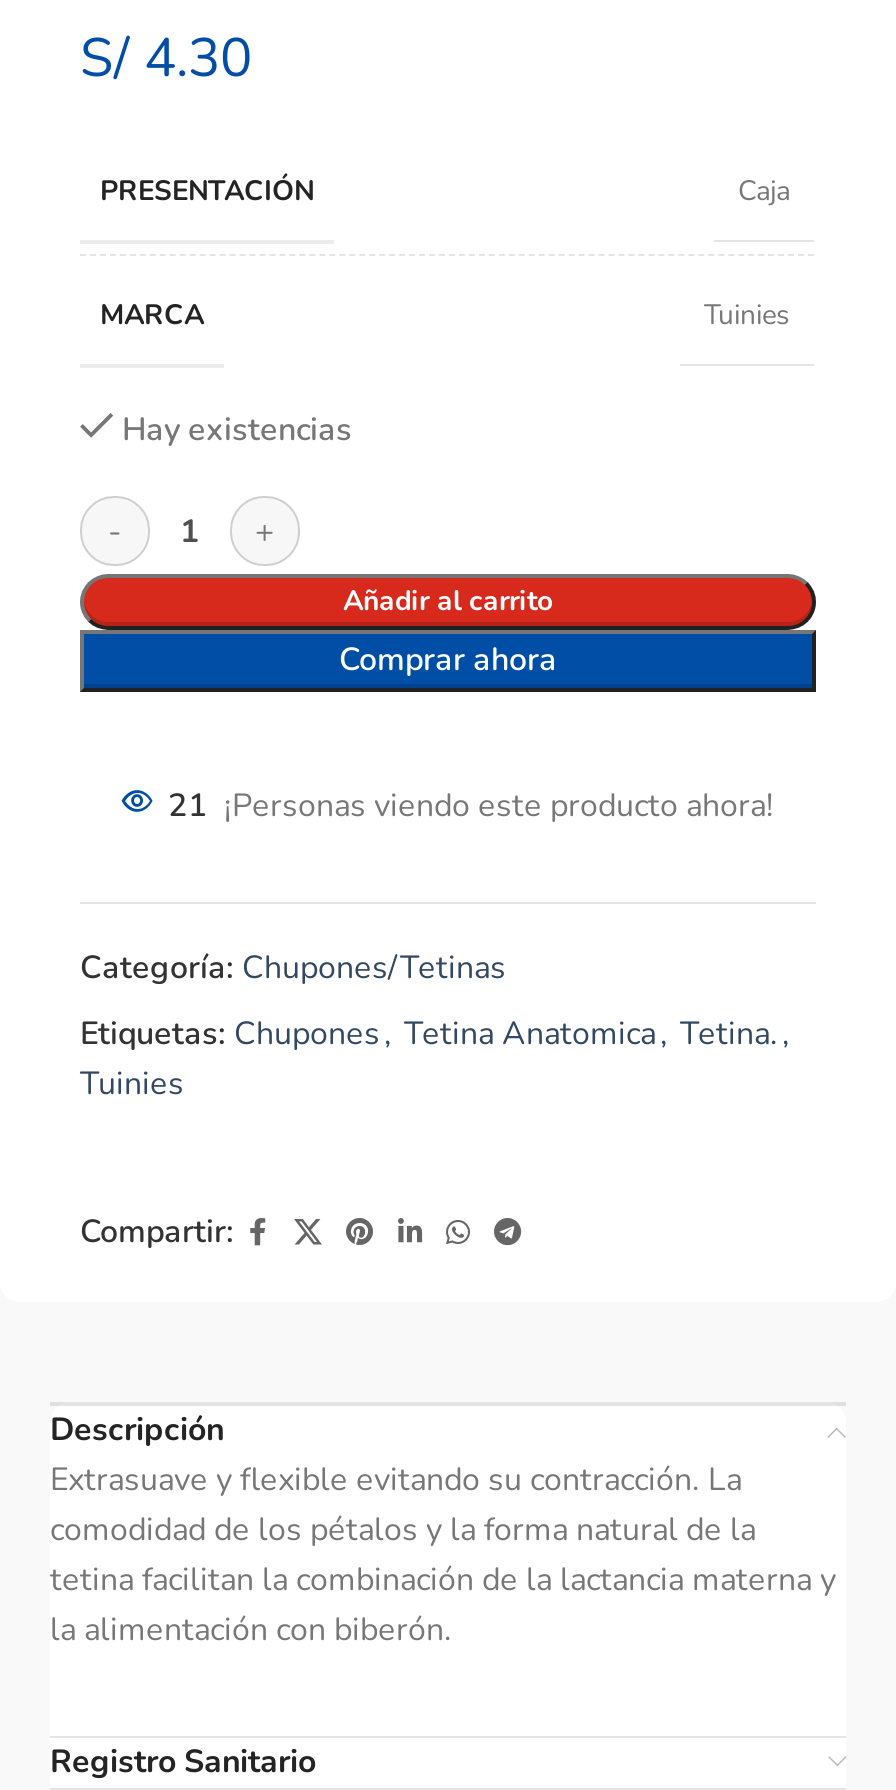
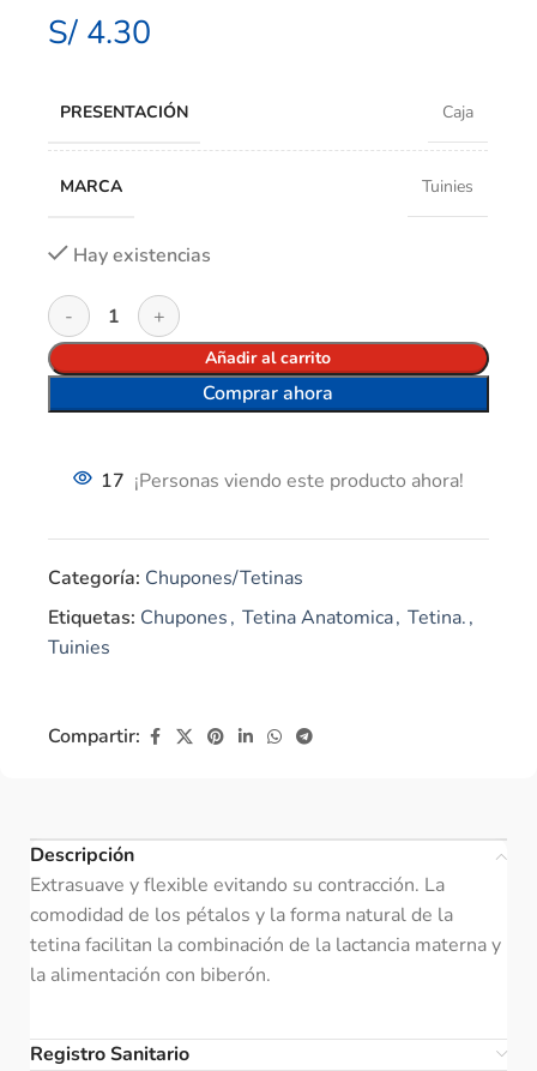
[168,784,774,828] 21 ¡Personas viendo este producto ahora! -> [101,468,464,494] 17 ¡Personas viendo este producto ahora!

